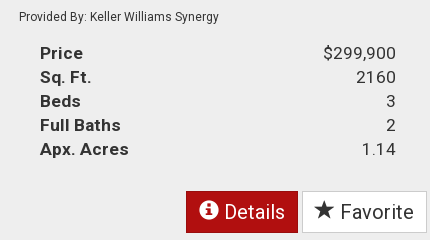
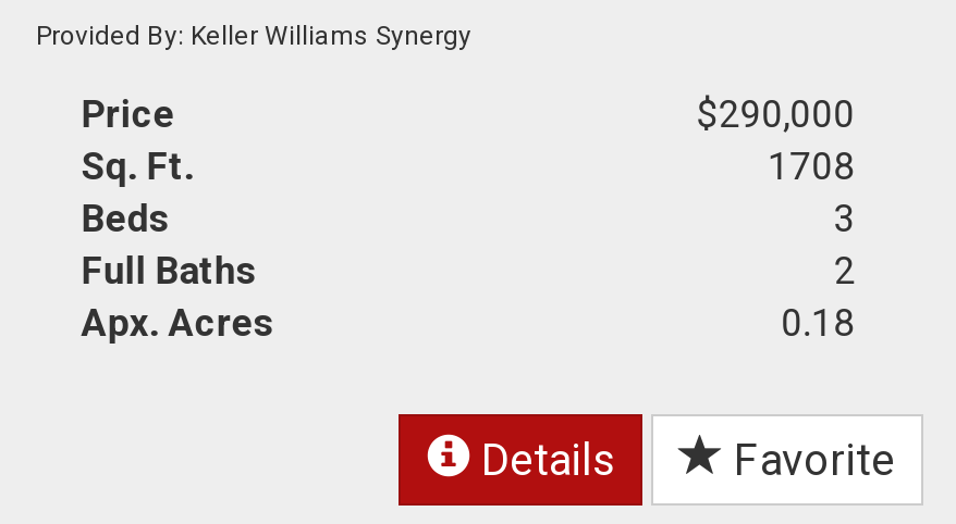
[323,43,396,63] $299,900 -> [696,92,855,136] $290,000
[356,67,396,87] 2160 -> [768,145,855,188] 1708
[362,139,396,159] 1.14 -> [781,301,855,345] 0.18

